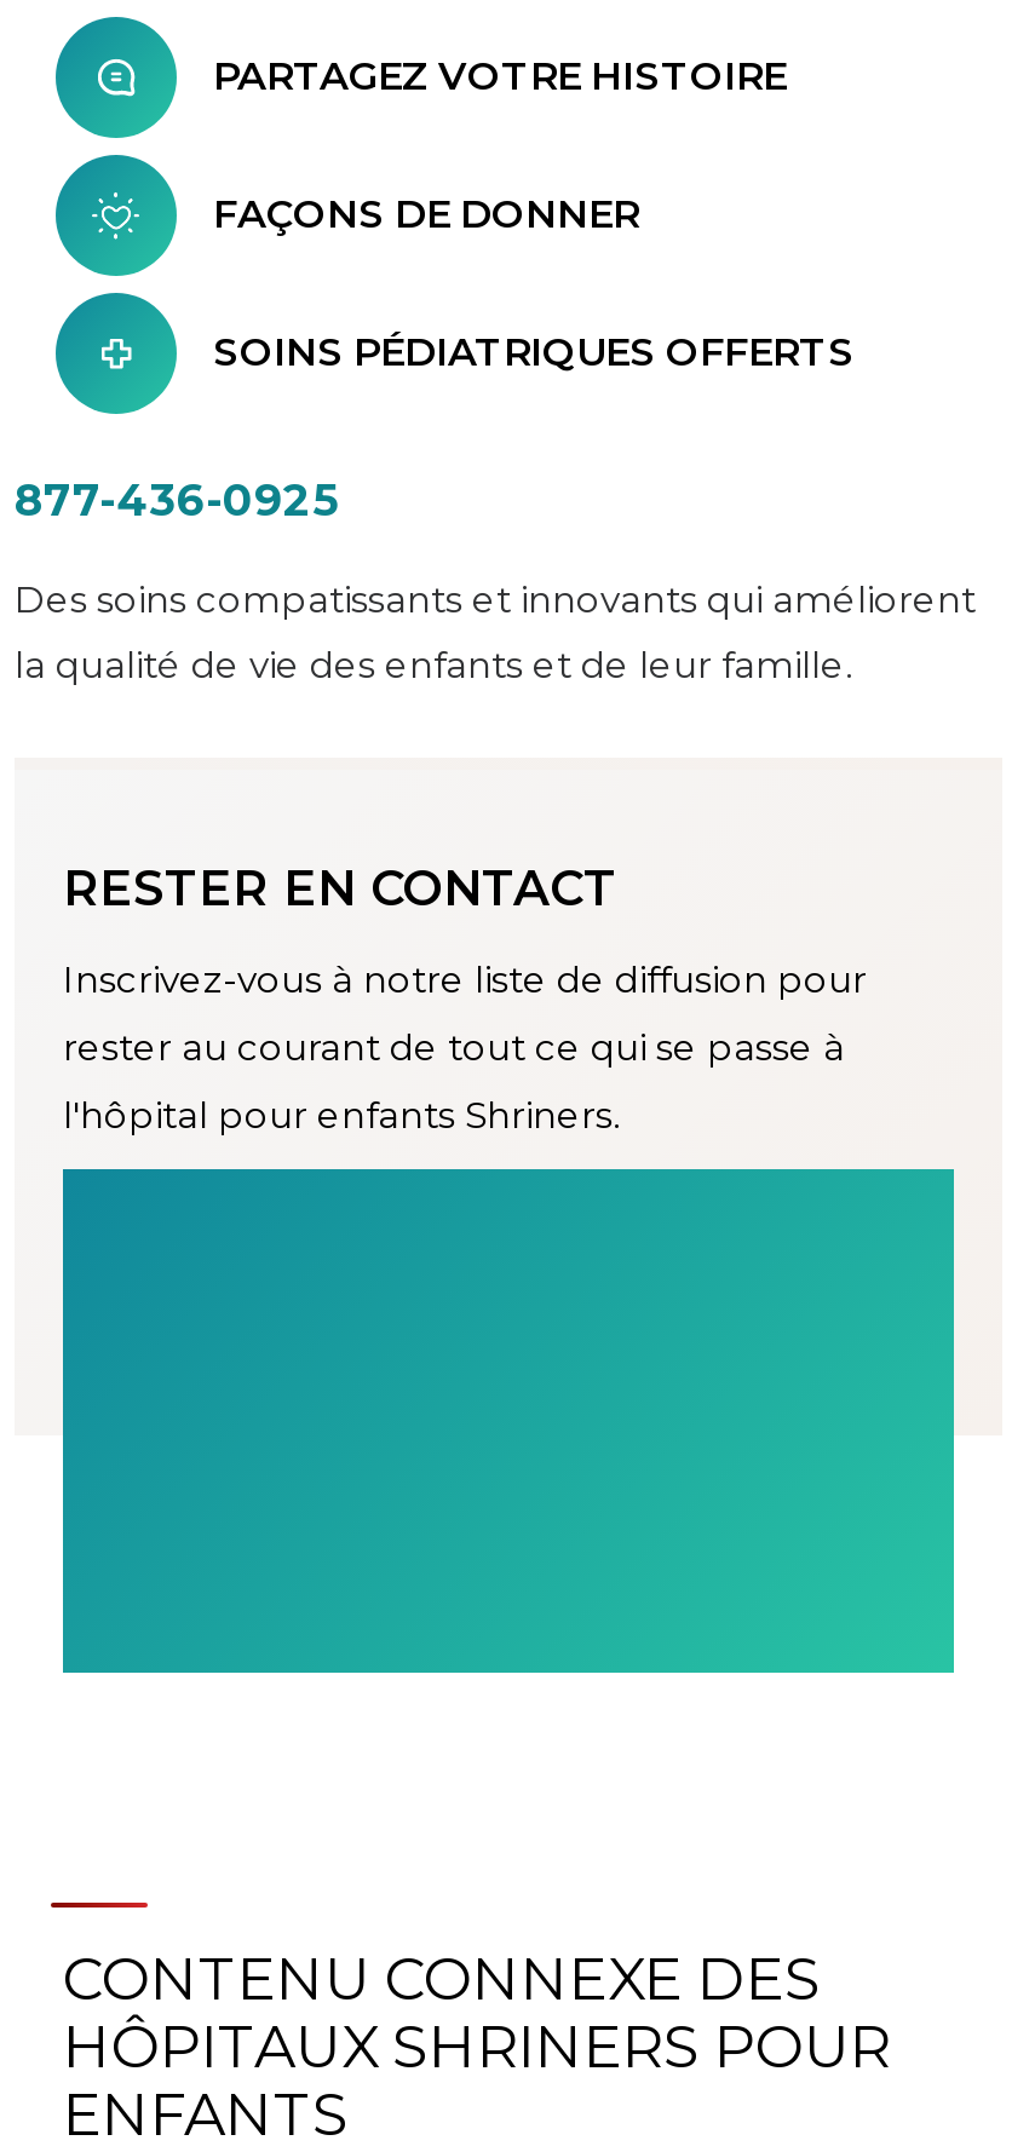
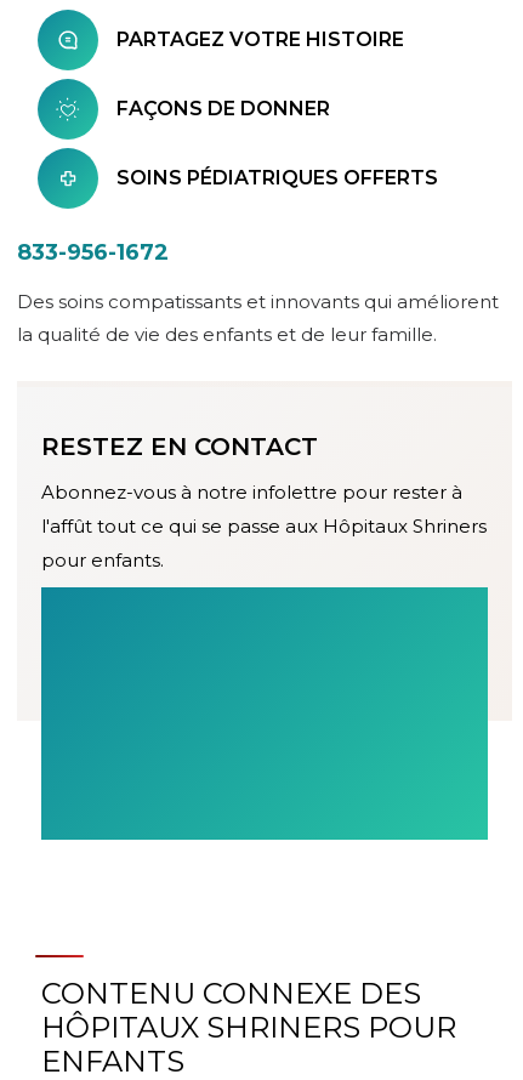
[15,474,337,528] 877-436-0925 -> [17,239,169,266] 833-956-1672
[63,859,617,917] RESTER EN CONTACT -> [41,432,318,461] RESTEZ EN CONTACT
[63,956,867,1002] Inscrivez-vous à notre liste de diffusion pour -> [41,481,462,504] Abonnez-vous à notre infolettre pour rester à
[63,1024,845,1070] rester au courant de tout ce qui se passe à -> [41,515,487,538] l'affût tout ce qui se passe aux Hôpitaux Shriners
[63,1092,620,1138] l'hôpital pour enfants Shriners. -> [41,548,164,572] pour enfants.

